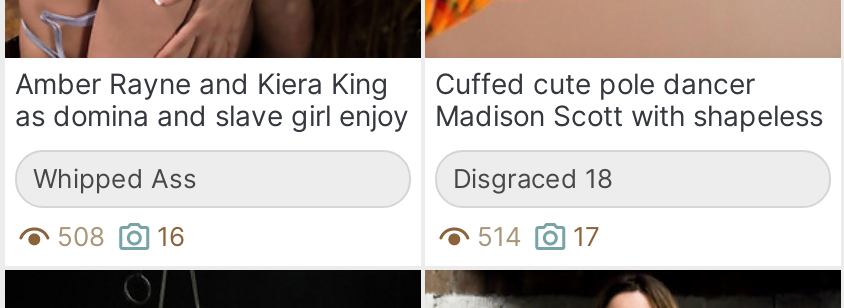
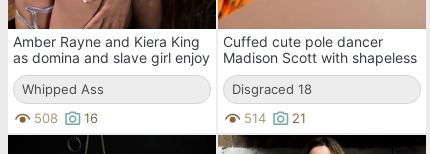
[477,220,599,252] 514 17 -> [244,110,306,126] 514 21

